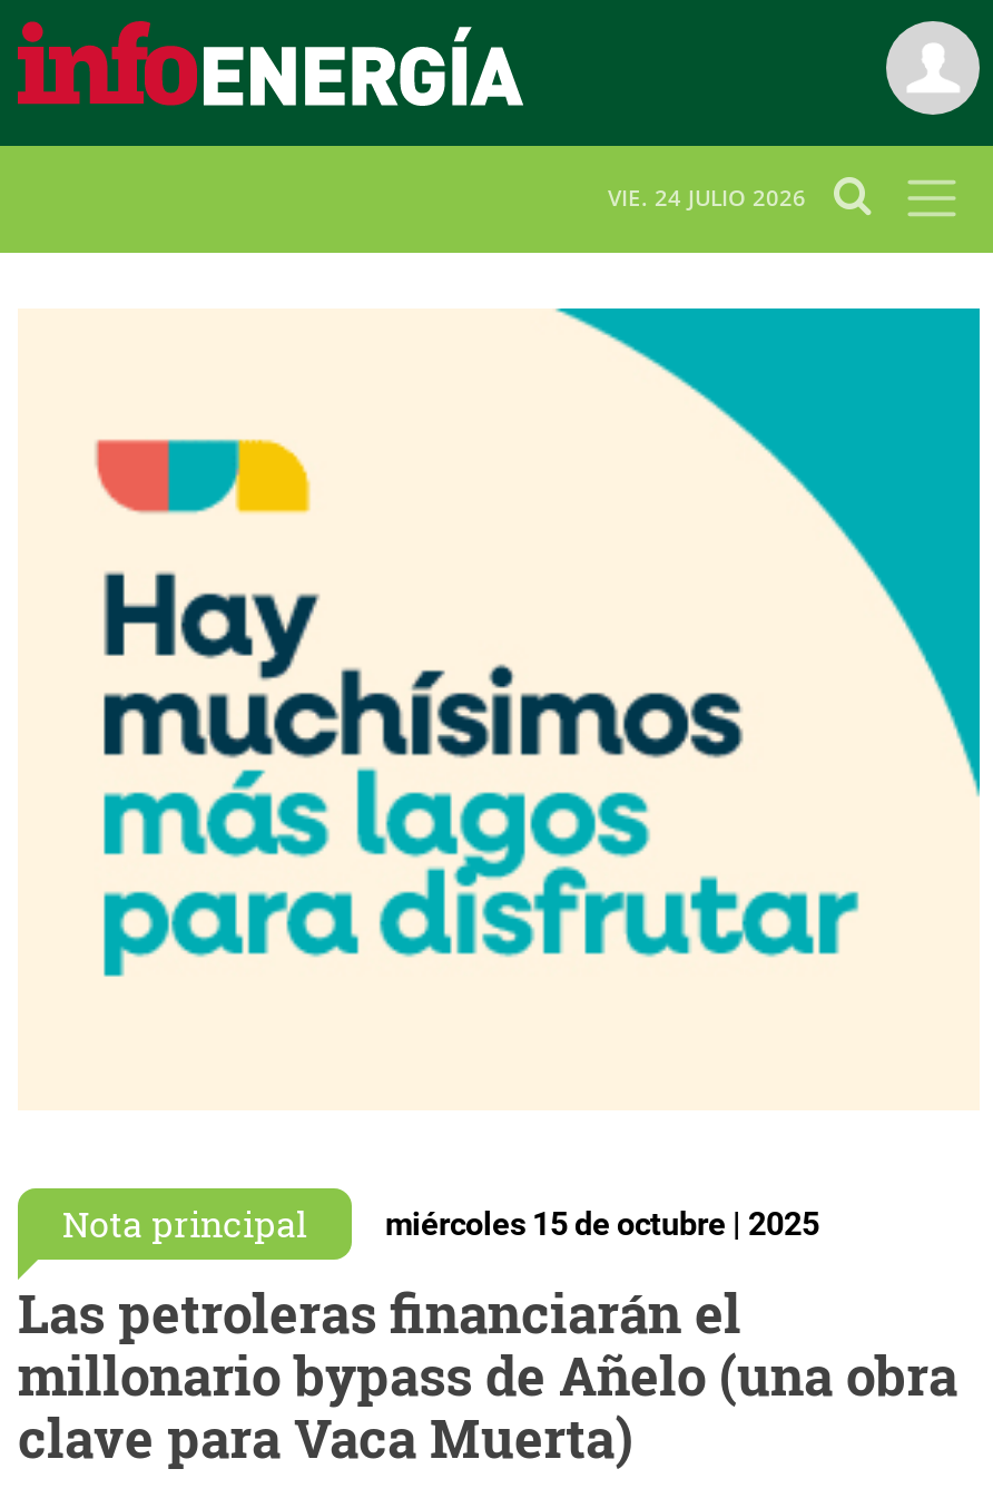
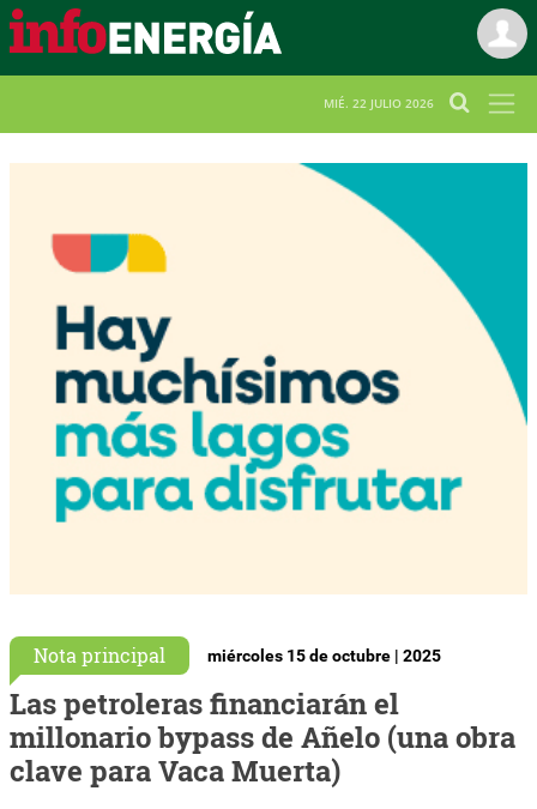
[608,182,806,213] VIE. 24 JULIO 2026 -> [324,95,434,112] MIÉ. 22 JULIO 2026

